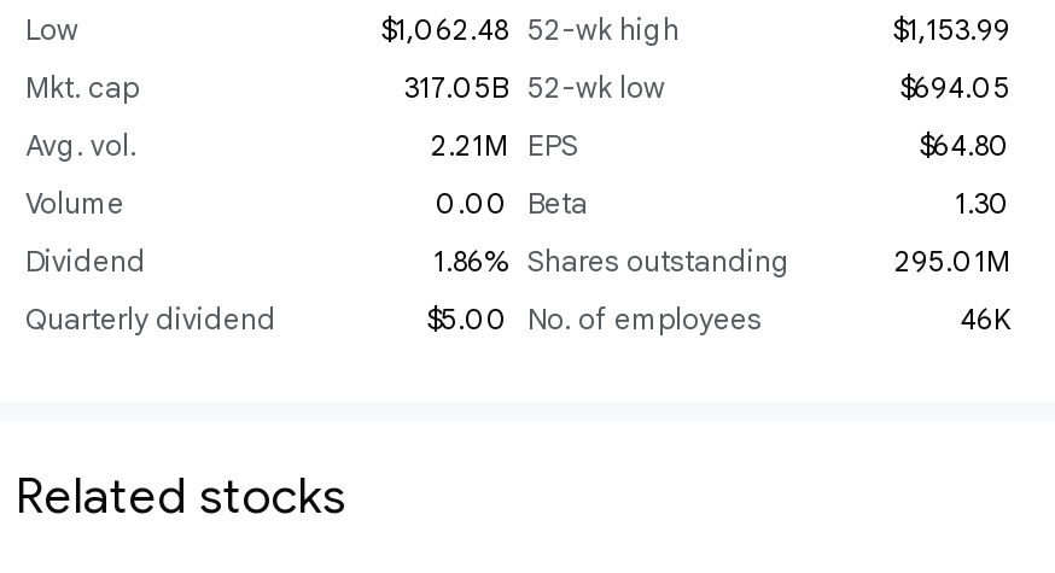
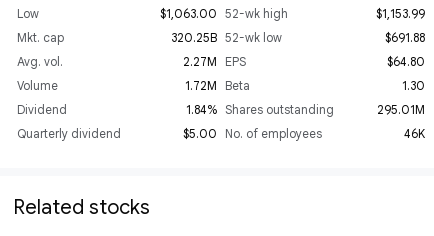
[380,11,680,47] $1,062.48 52-wk high -> [160,6,288,21] $1,063.00 52-wk high
[404,69,665,105] 317.05B 52-wk low -> [171,30,282,45] 320.25B 52-wk low
[899,69,1010,105] $694.05 -> [385,30,425,45] $691.88
[431,127,578,163] 2.21M EPS -> [183,54,246,69] 2.27M EPS
[436,185,588,221] 0.00 Beta -> [185,78,250,93] 1.72M Beta
[433,242,791,279] 1.86% Shares outstanding -> [186,102,334,117] 1.84% Shares outstanding

